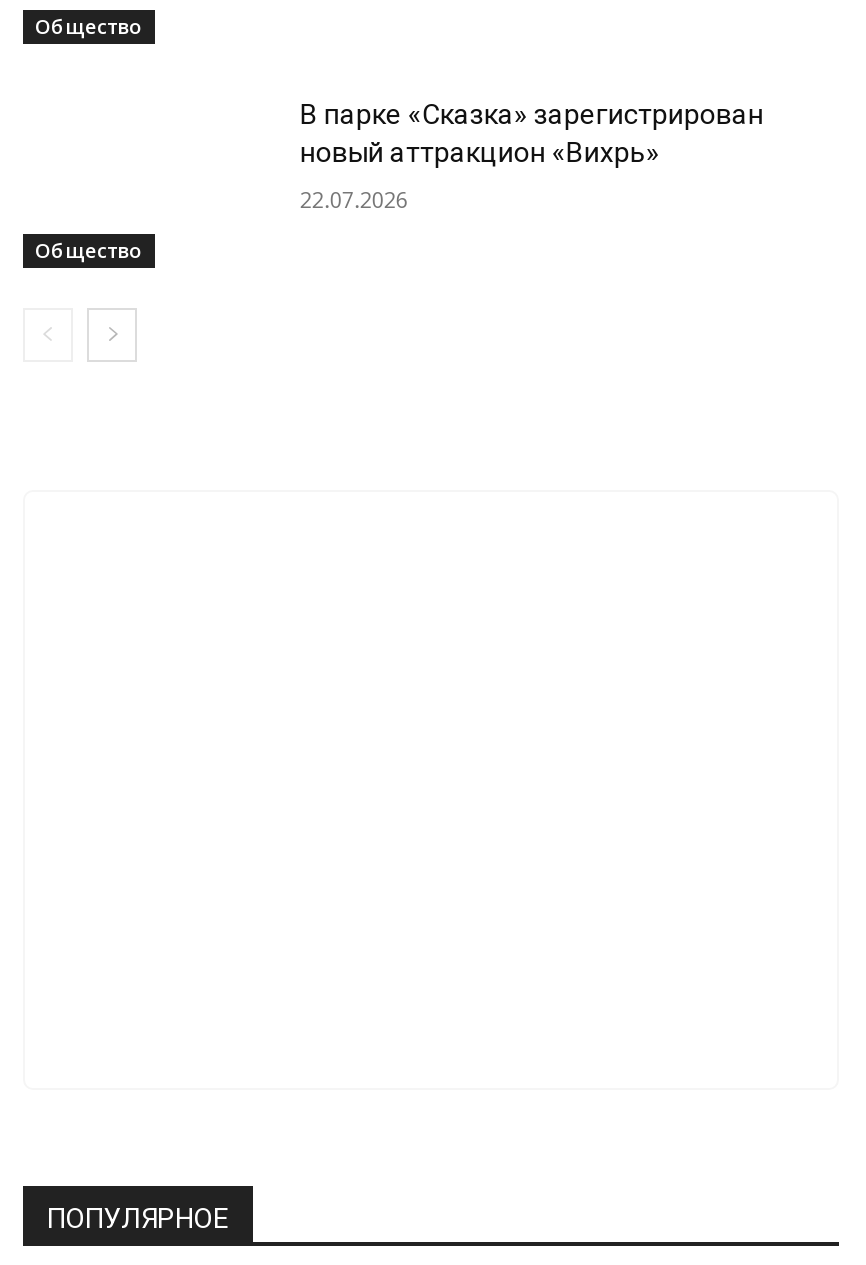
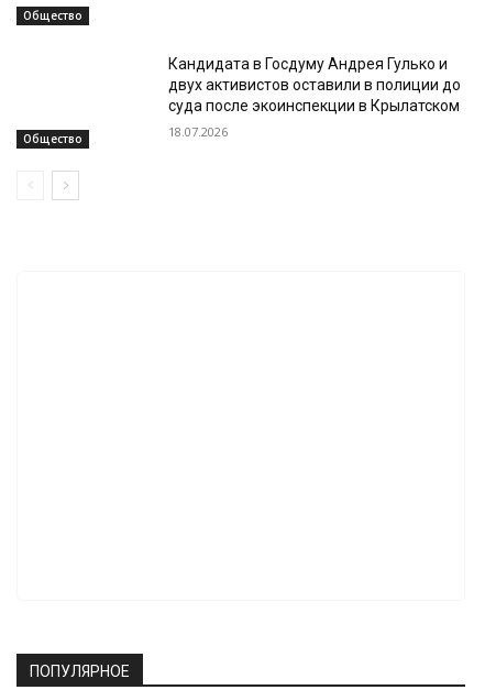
[300,99,764,169] В парке «Сказка» зарегистрирован | новый аттракцион «Вихрь» -> [169,55,461,115] Кандидата в Госдуму Андрея Гулько и | двух активистов оставили в полиции до | суда после экоинспекции в Крылатском
[300,185,408,215] 22.07.2026 -> [169,124,228,140] 18.07.2026

